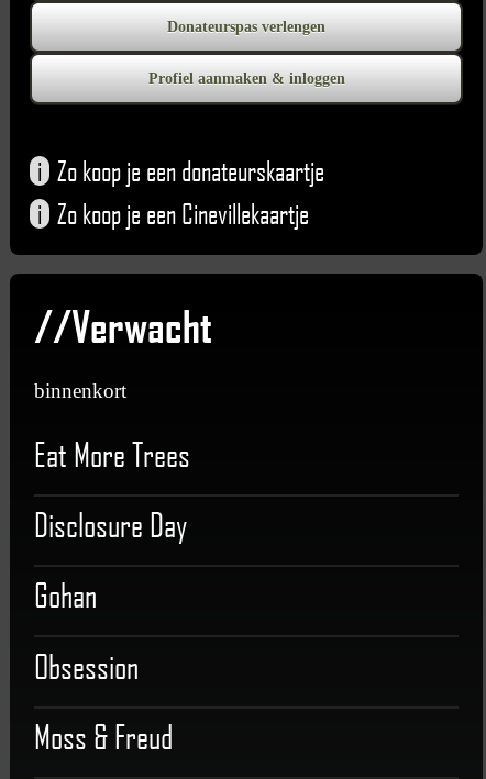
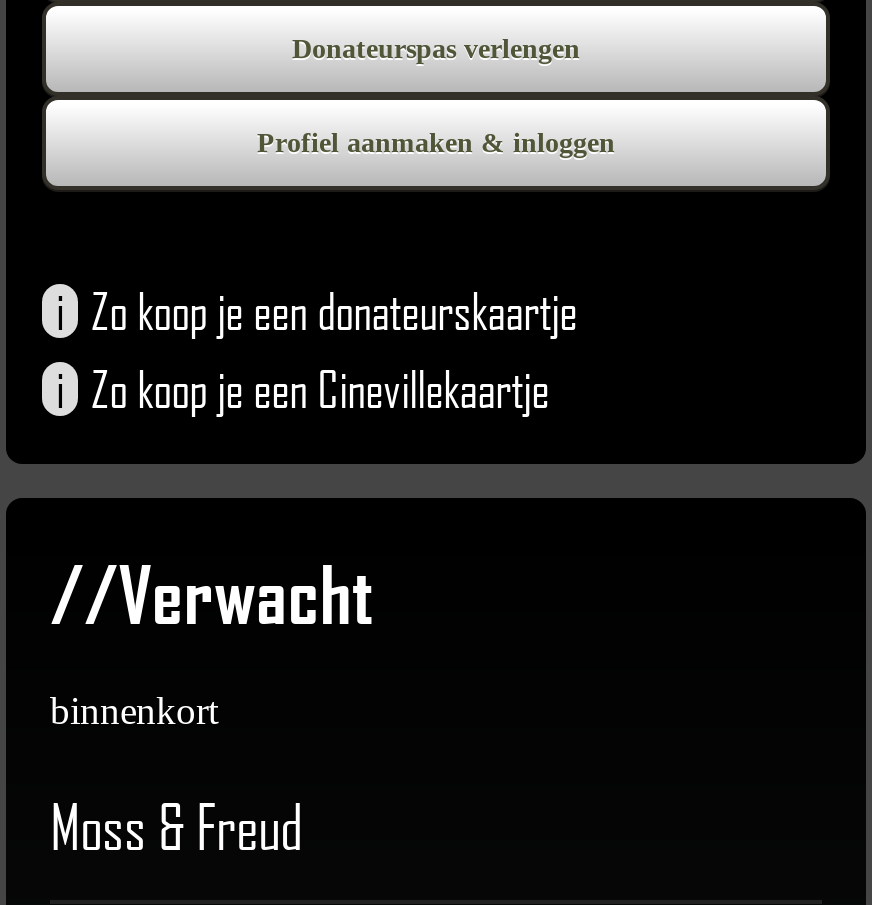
[34,434,190,685] Eat More Trees | Disclosure Day | Gohan | Obsession -> none

